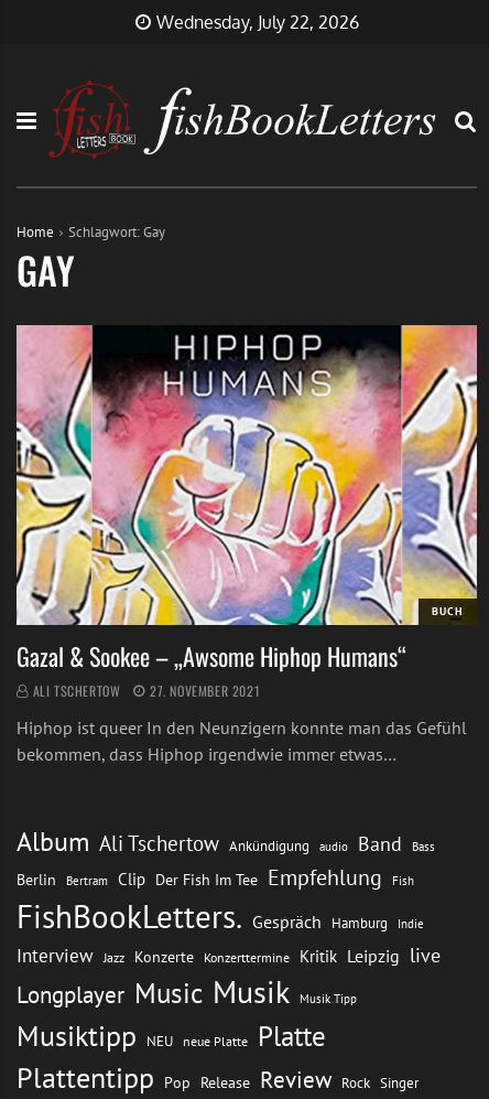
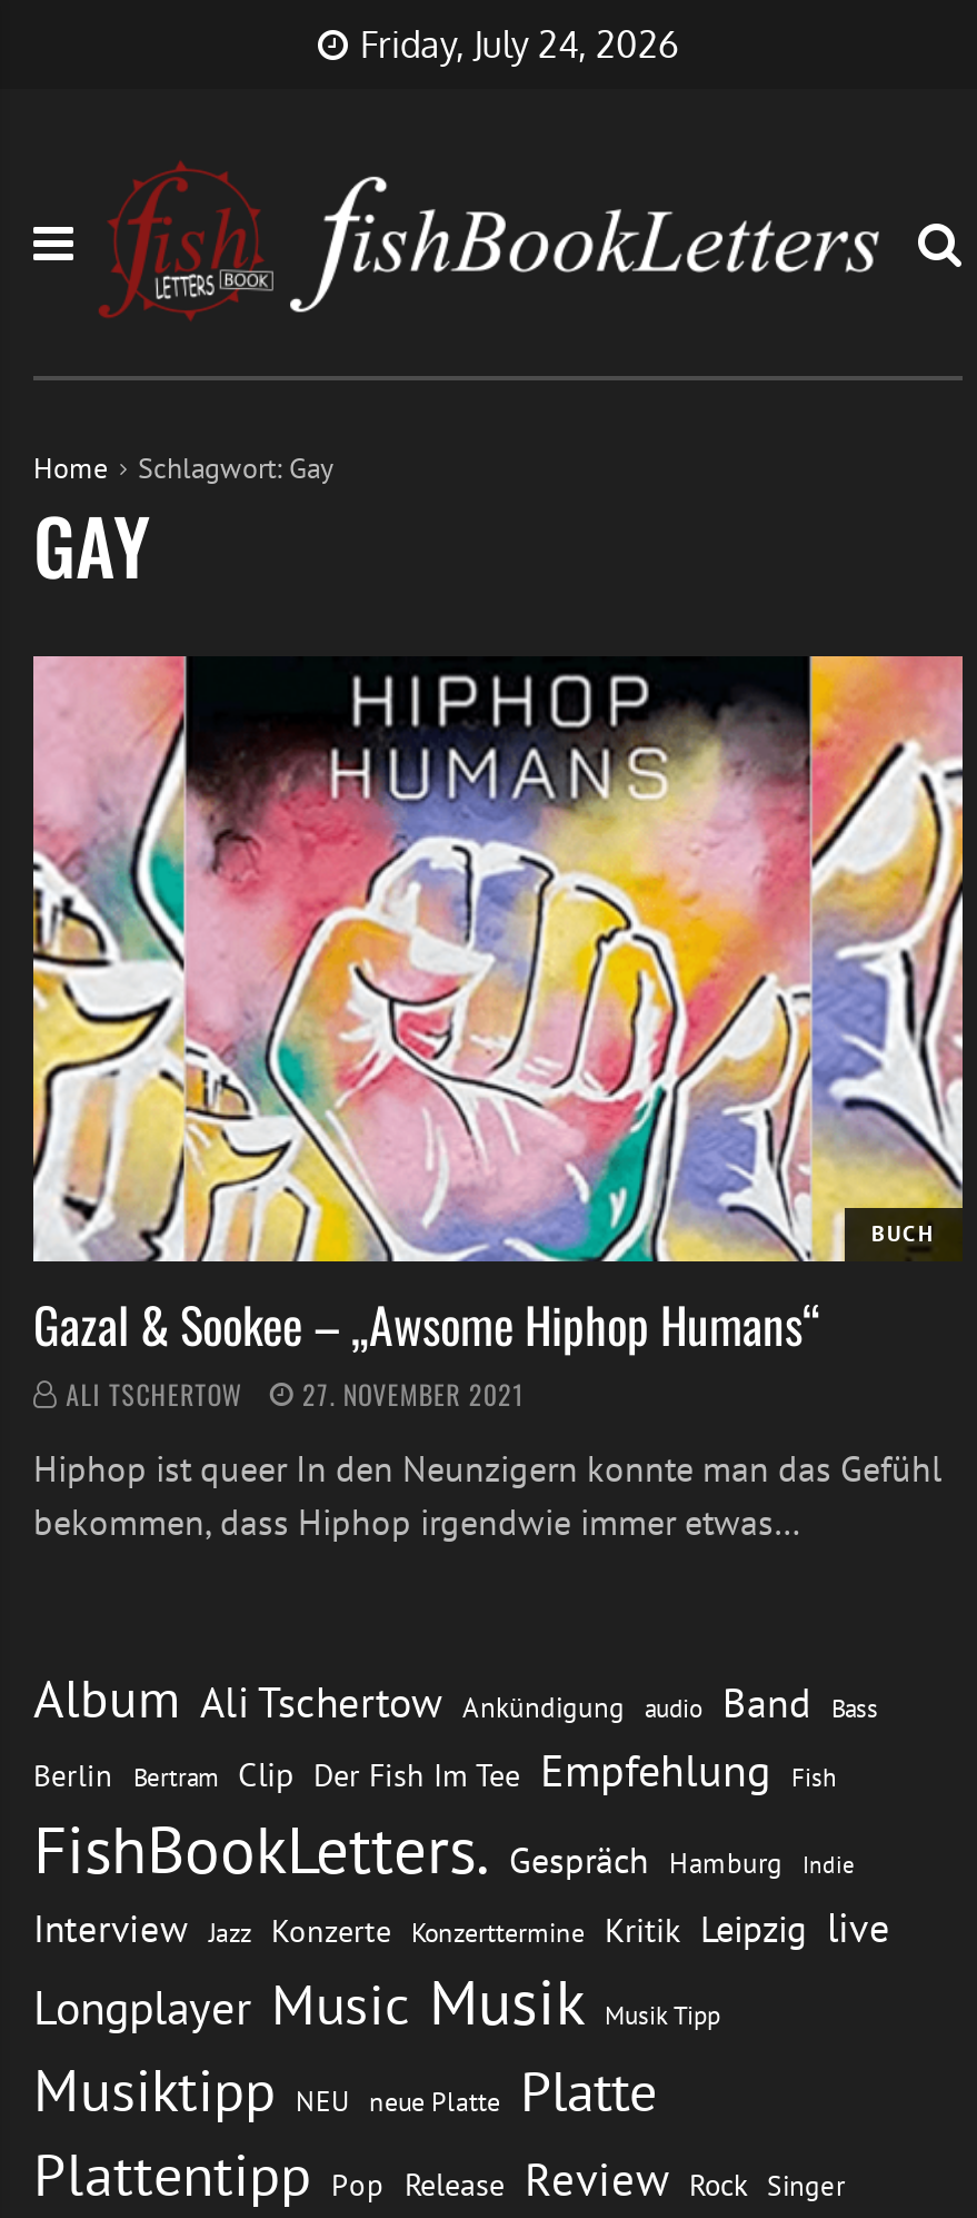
[156,11,358,33] Wednesday, July 22, 2026 -> [360,22,678,67] Friday, July 24, 2026

